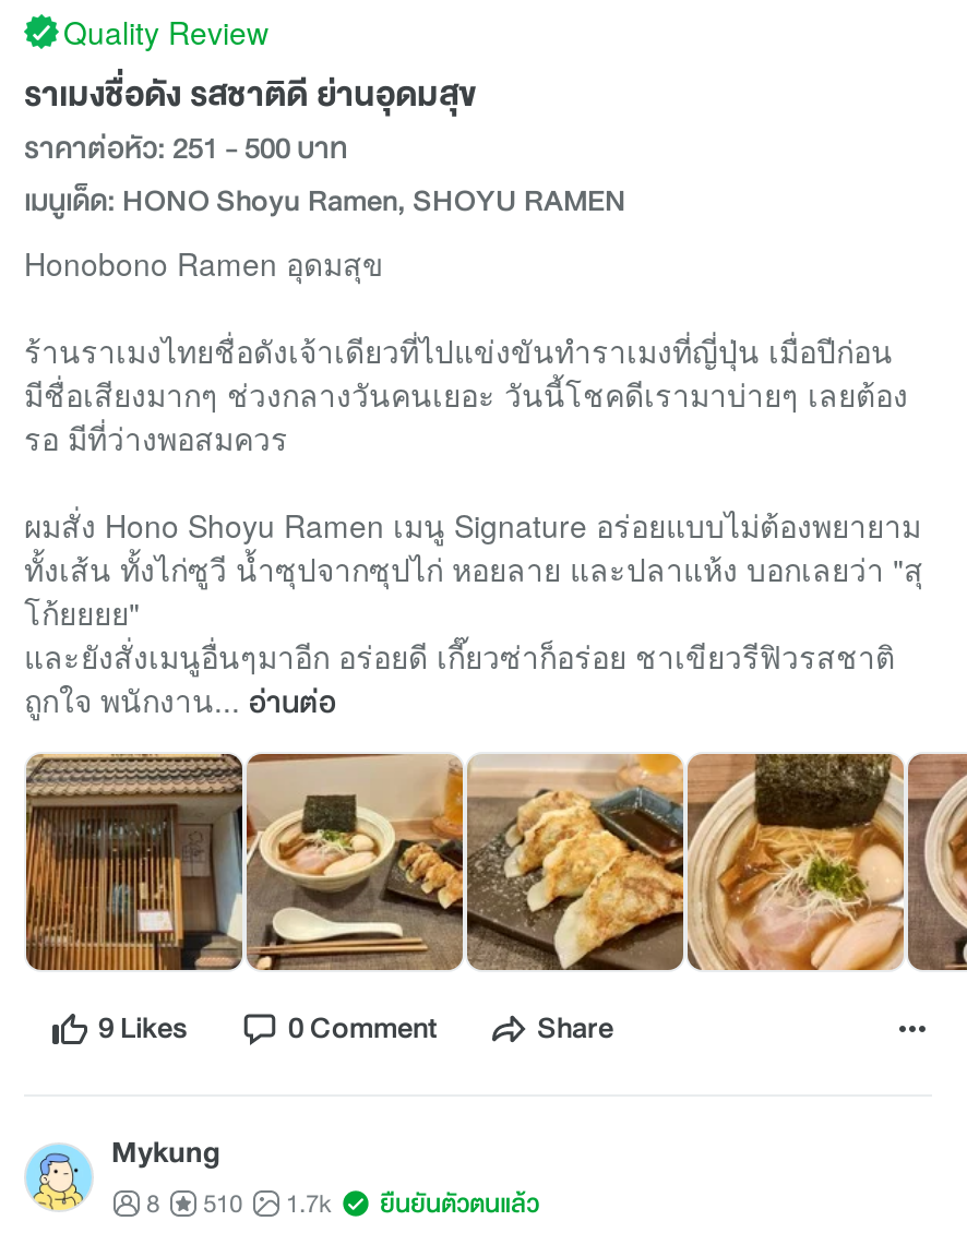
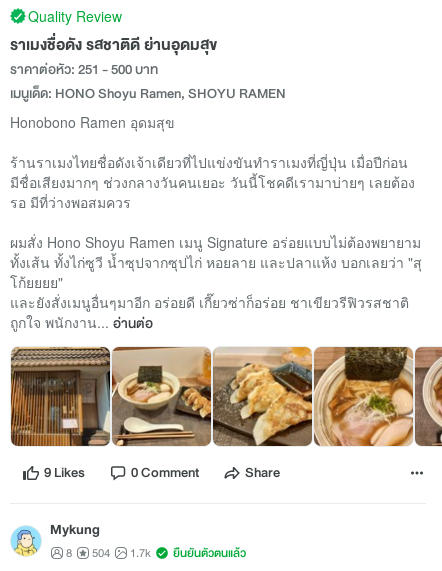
[146,1184,539,1223] 8 510 1.7k ยืนยันตัวตนแล้ว -> [66,544,246,562] 8 504 1.7k ยืนยันตัวตนแล้ว

